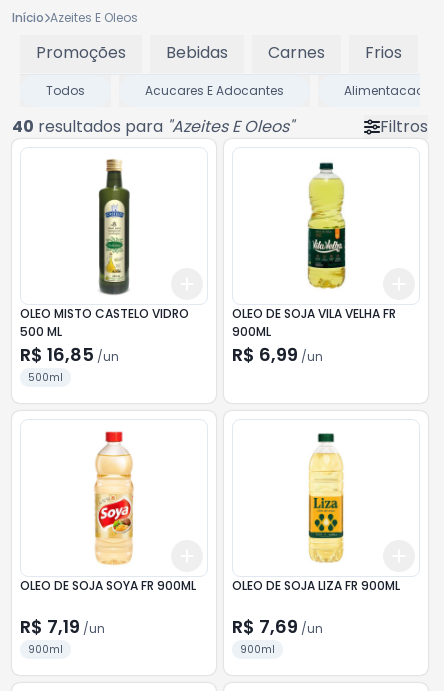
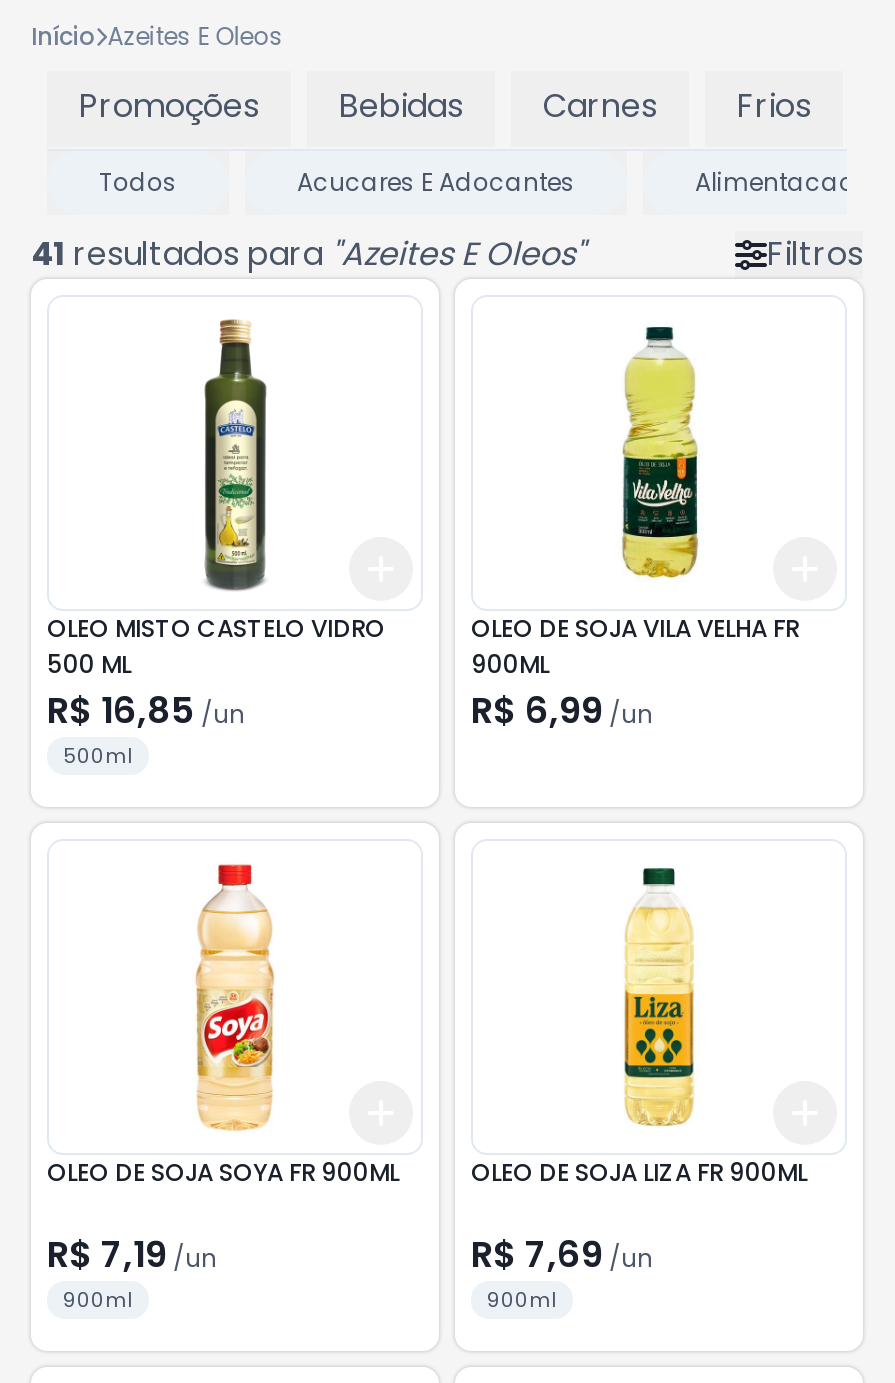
[12,115,294,138] 40 resultados para " Azeites E Oleos" -> [31,231,585,277] 41 resultados para " Azeites E Oleos"

